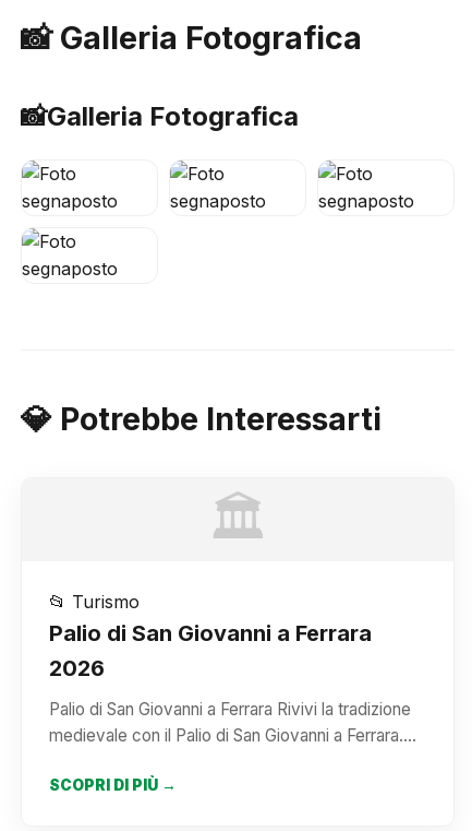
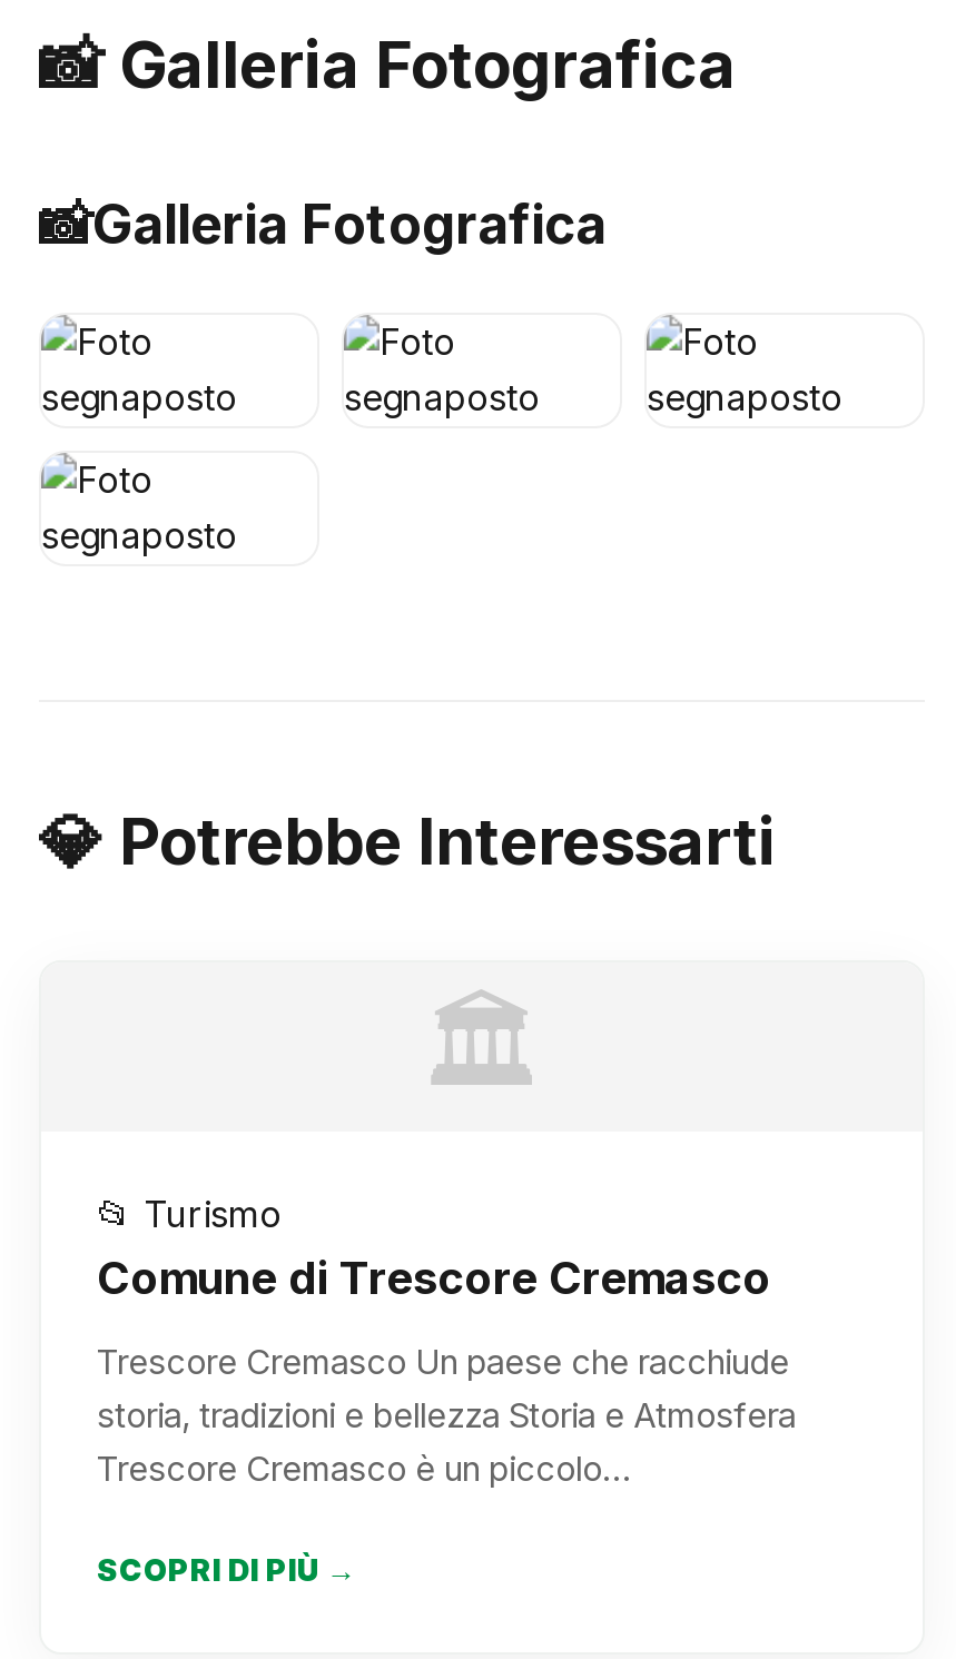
[49,620,372,681] Palio di San Giovanni a Ferrara | 2026 -> [97,1252,771,1305] Comune di Trescore Cremasco
[49,699,416,746] Palio di San Giovanni a Ferrara Rivivi la tradizione | medievale con il Palio di San Giovanni a Ferrara.… -> [97,1341,796,1490] Trescore Cremasco Un paese che racchiude | storia, tradizioni e bellezza Storia e Atmosfera | Trescore Cremasco è un piccolo…

